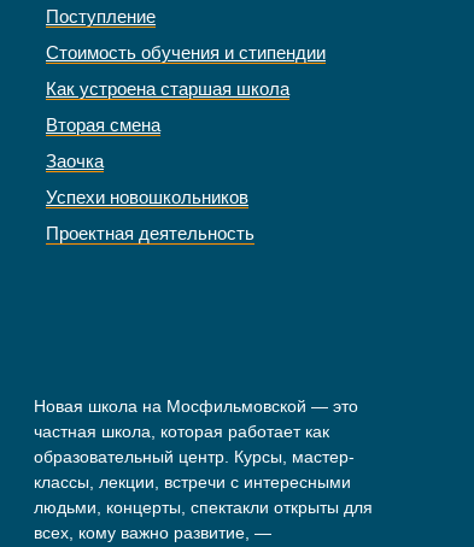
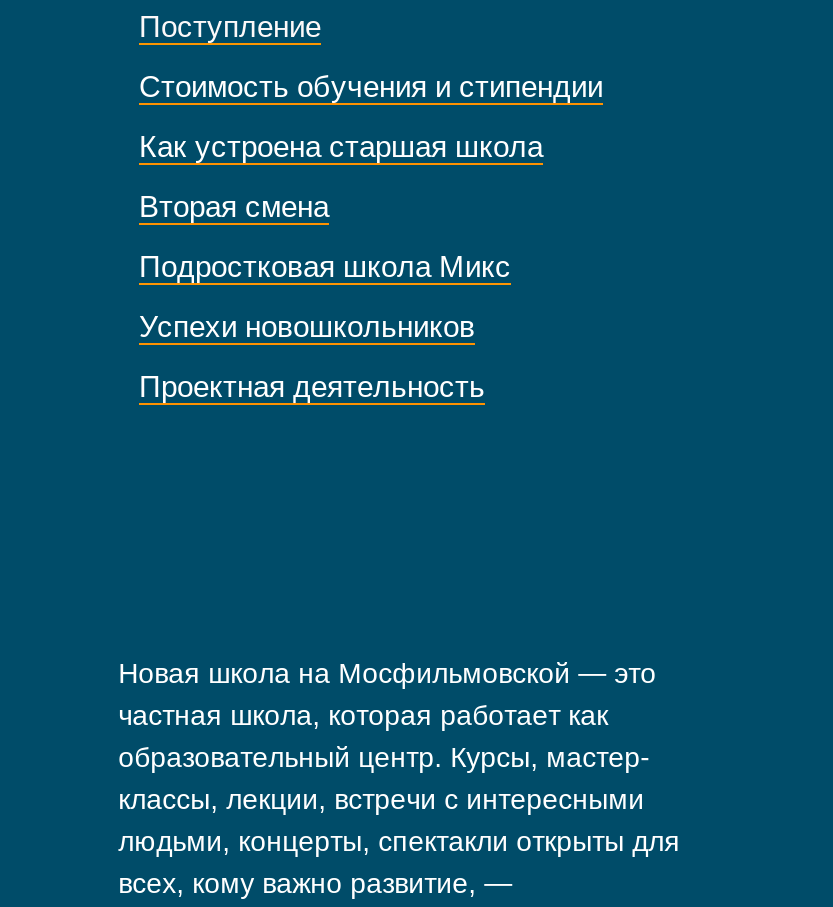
[46,151,104,171] Заочка -> [139,249,511,283] Подростковая школа Микс

